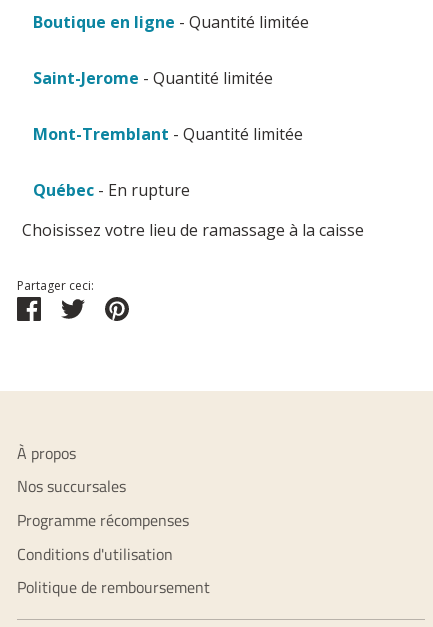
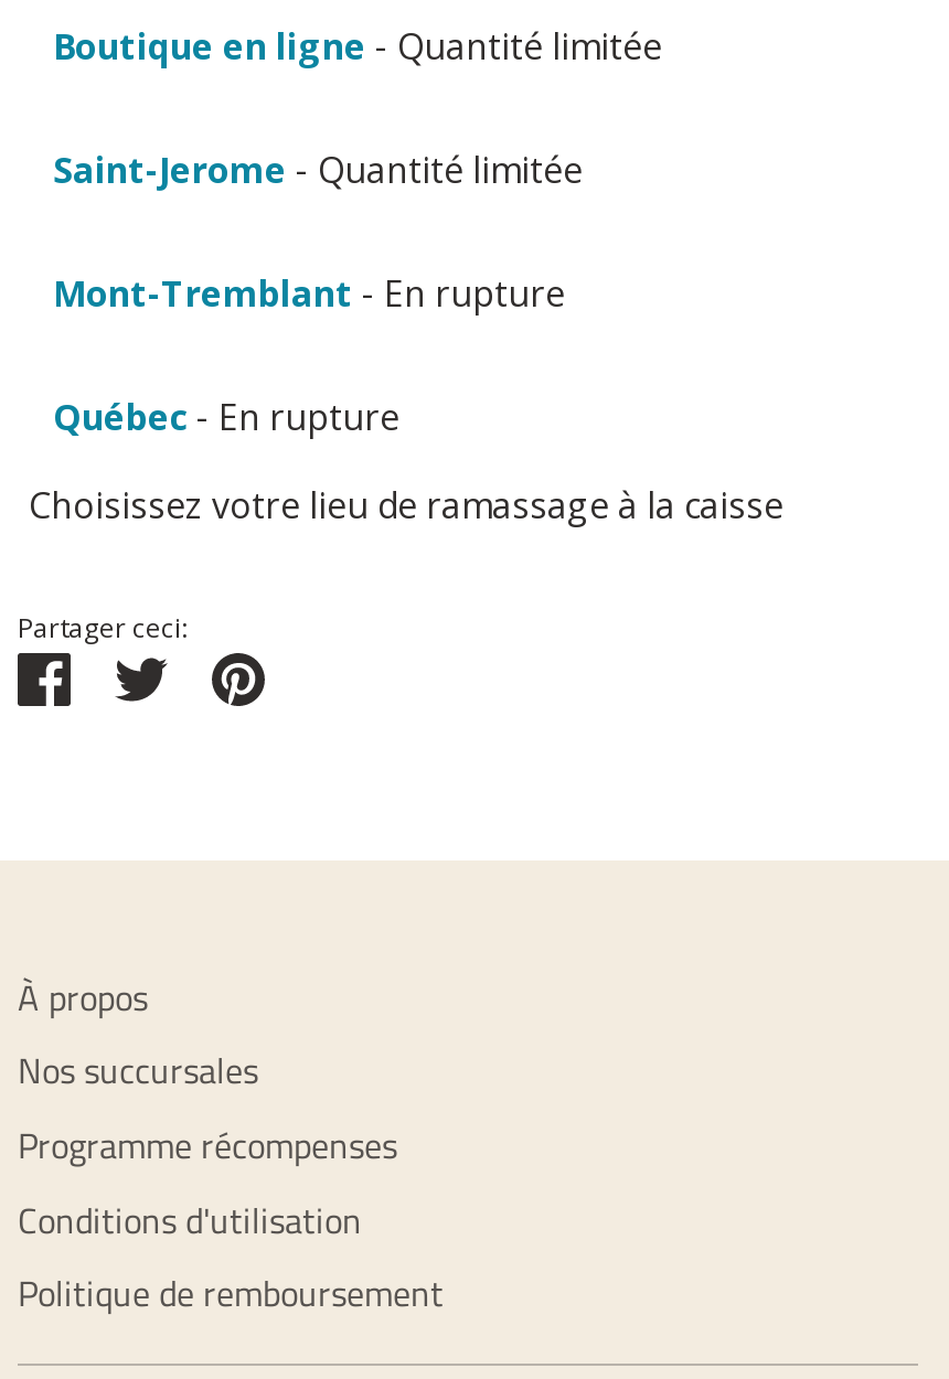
[33,123,303,145] Mont-Tremblant - Quantité limitée -> [53,269,565,318] Mont-Tremblant - En rupture

